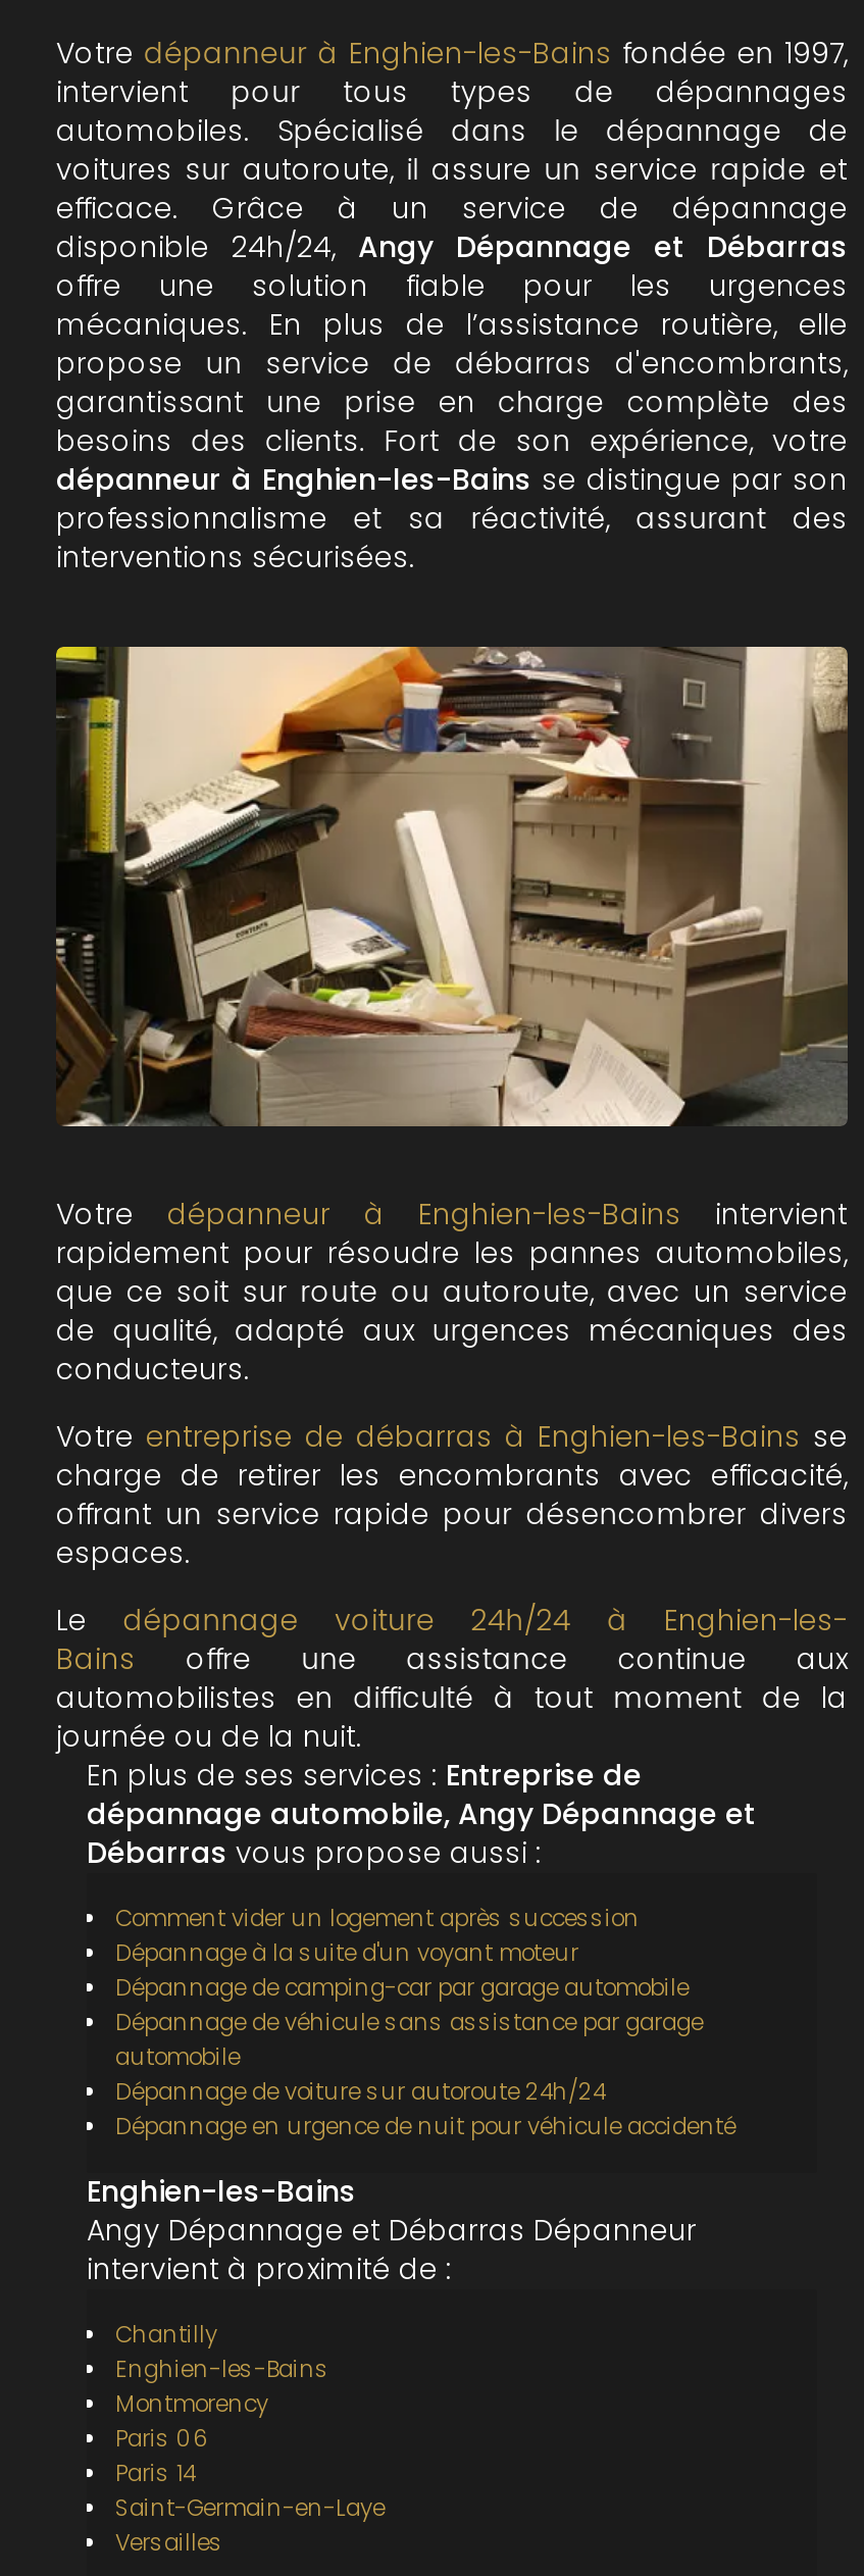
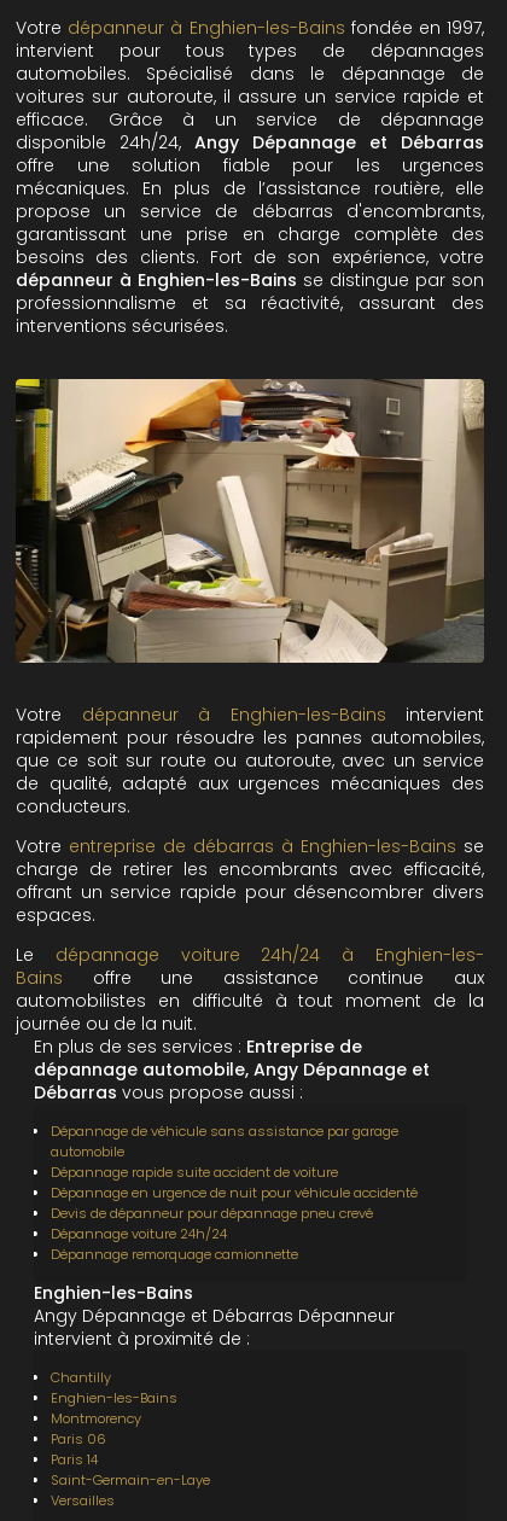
[115,1902,689,2004] Comment vider un logement après succession | Dépannage à la suite d'un voyant moteur | Dépannage de camping-car par garage automobile -> none
moved [115,2006,703,2073] -> [51,1121,398,1161]: Dépannage de véhicule sans assistance par garage | automobile
[115,2075,605,2108] Dépannage de voiture sur autoroute 24h/24 -> [51,1162,338,1182] Dépannage rapide suite accident de voiture
moved [115,2110,735,2142] -> [51,1183,418,1202]: Dépannage en urgence de nuit pour véhicule accidenté
none -> [51,1204,373,1264] Devis de dépanneur pour dépannage pneu crevé | Dépannage voiture 24h/24 | Dépannage remorquage camionnette

